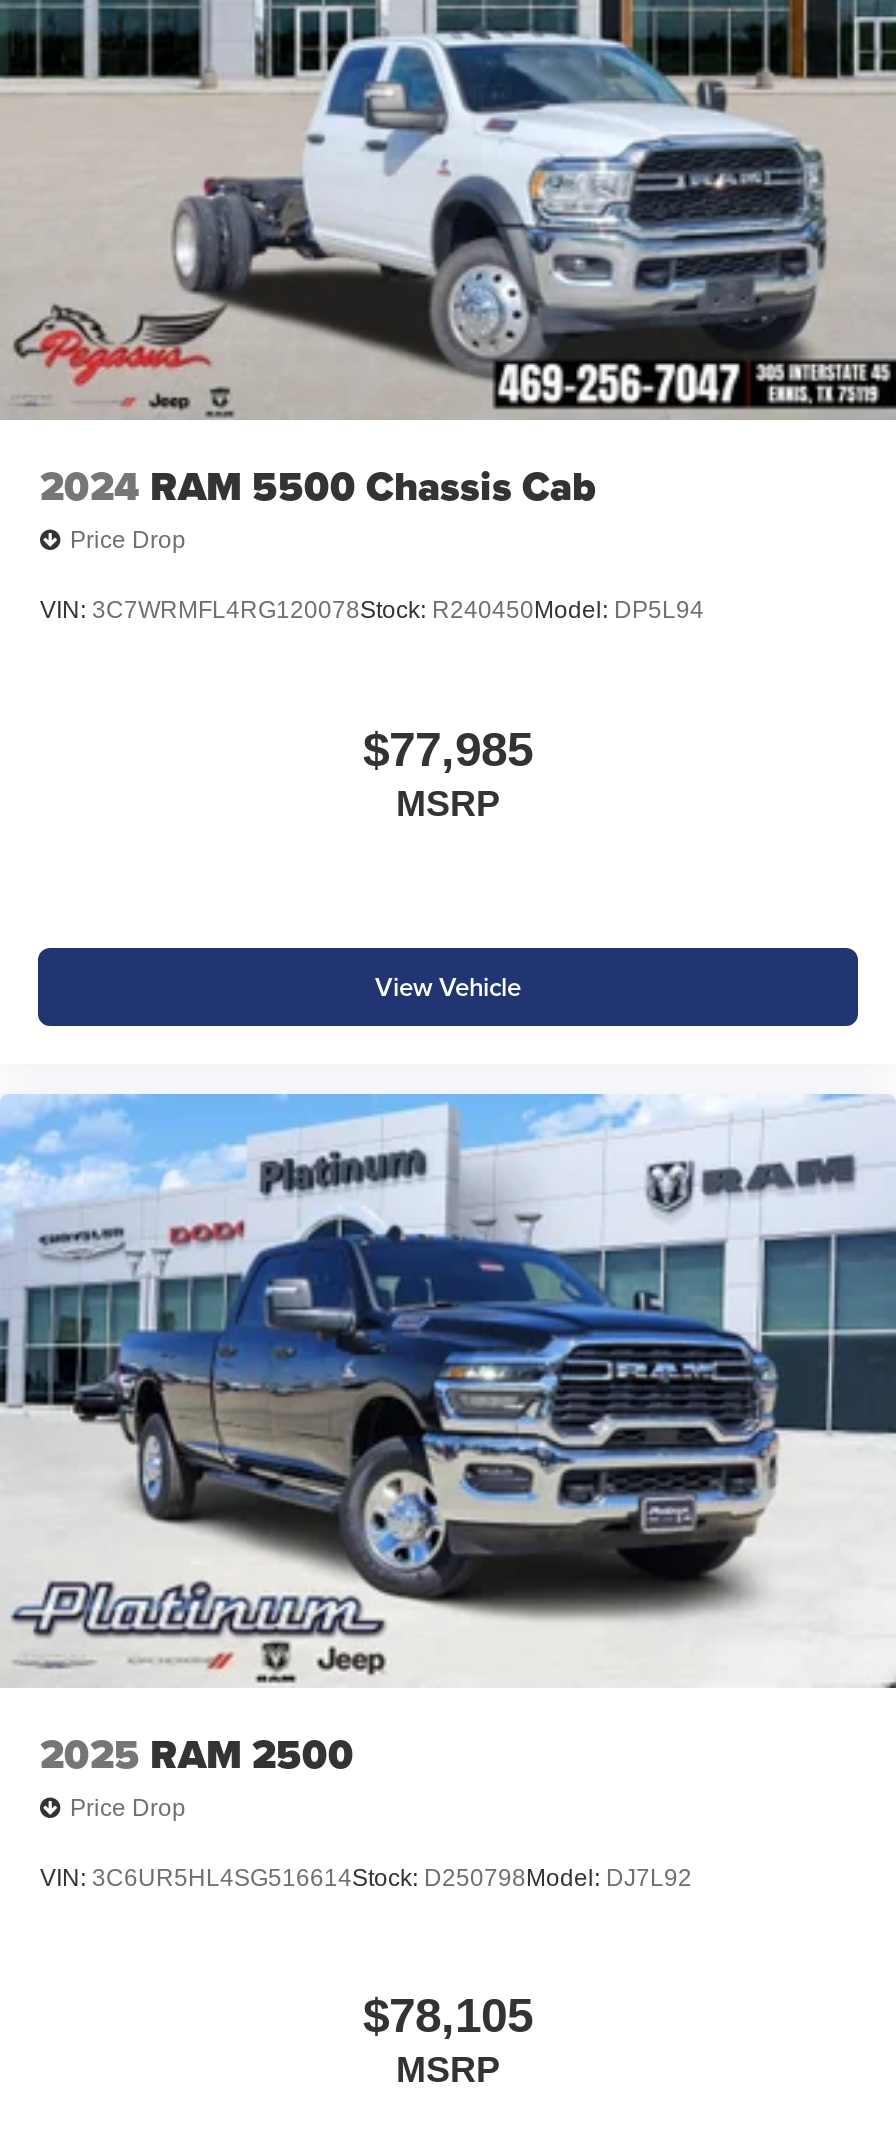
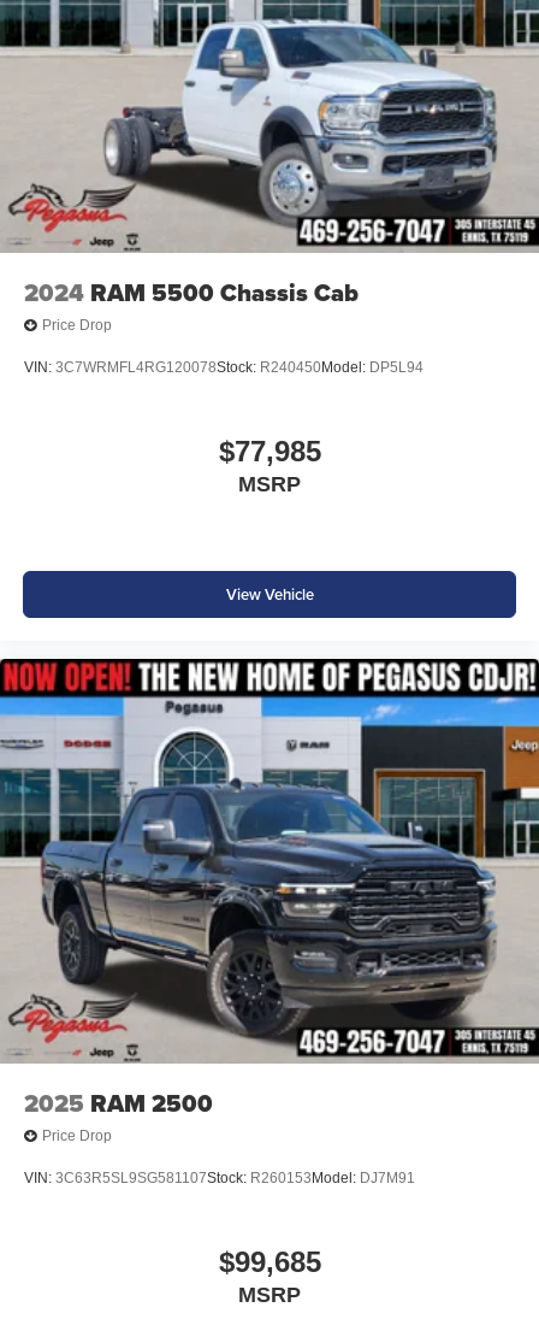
[6,1094,890,1688] [image] -> [4,658,535,1064] [image]
[40,1864,692,1892] VIN: 3C6UR5HL4SG516614Stock: D250798Model: DJ7L92 -> [24,1170,415,1187] VIN: 3C63R5SL9SG581107Stock: R260153Model: DJ7M91
[363,1989,533,2043] $78,105 -> [218,1245,321,1278] $99,685

